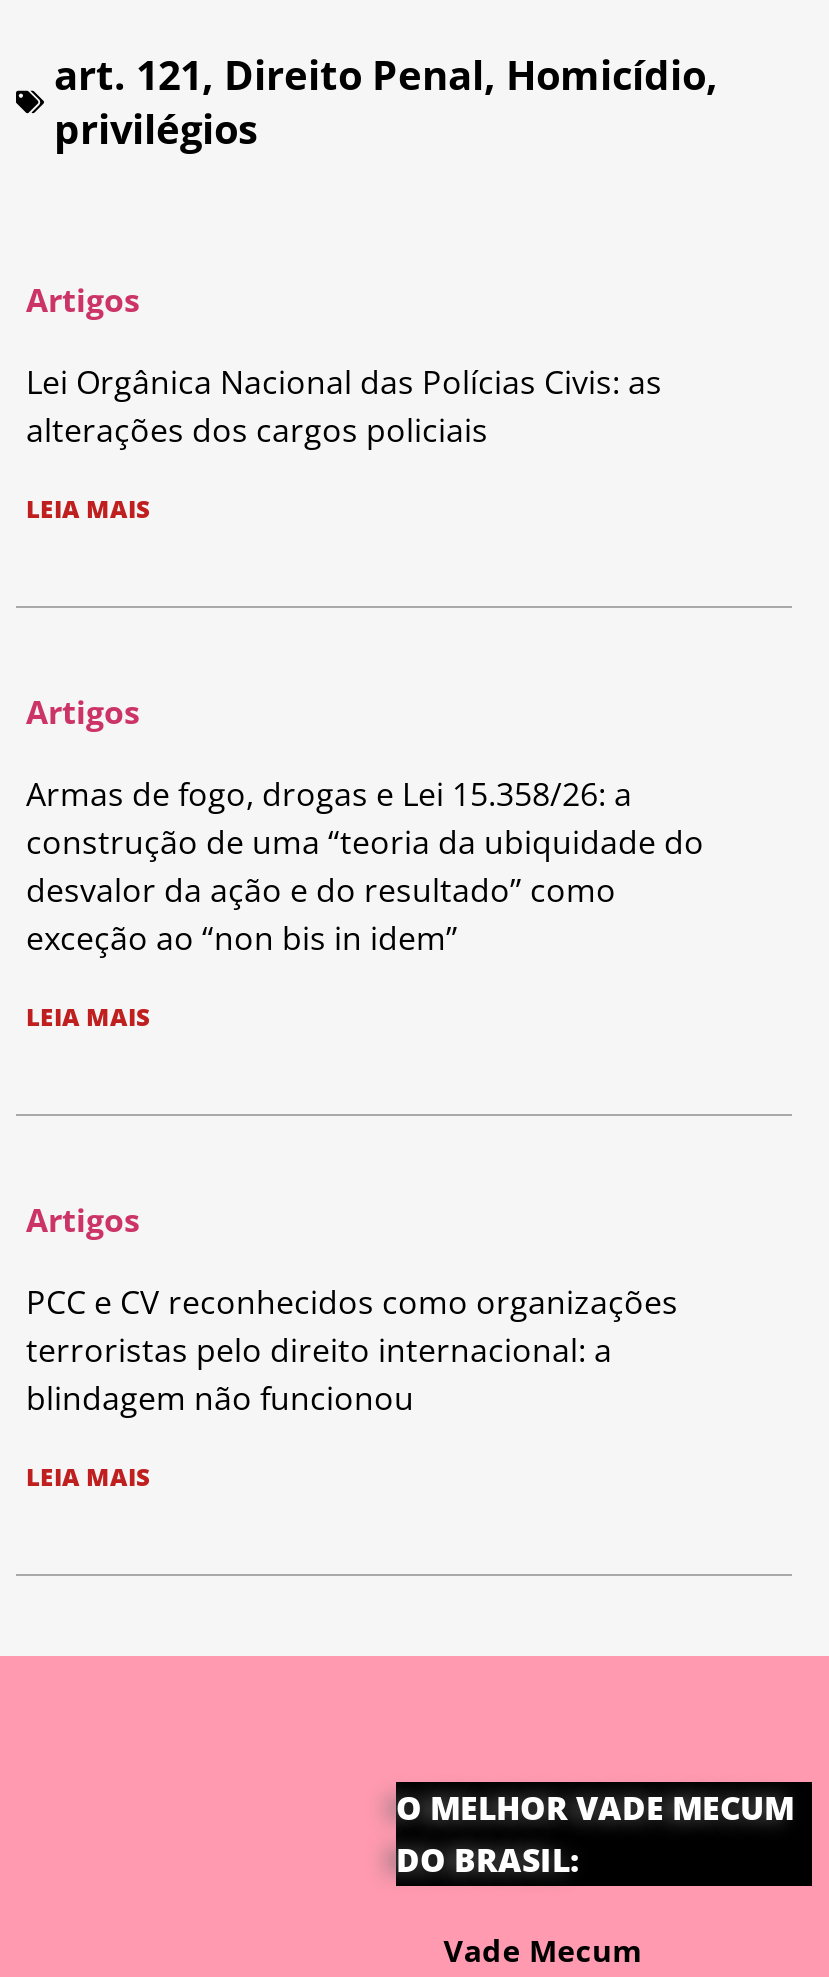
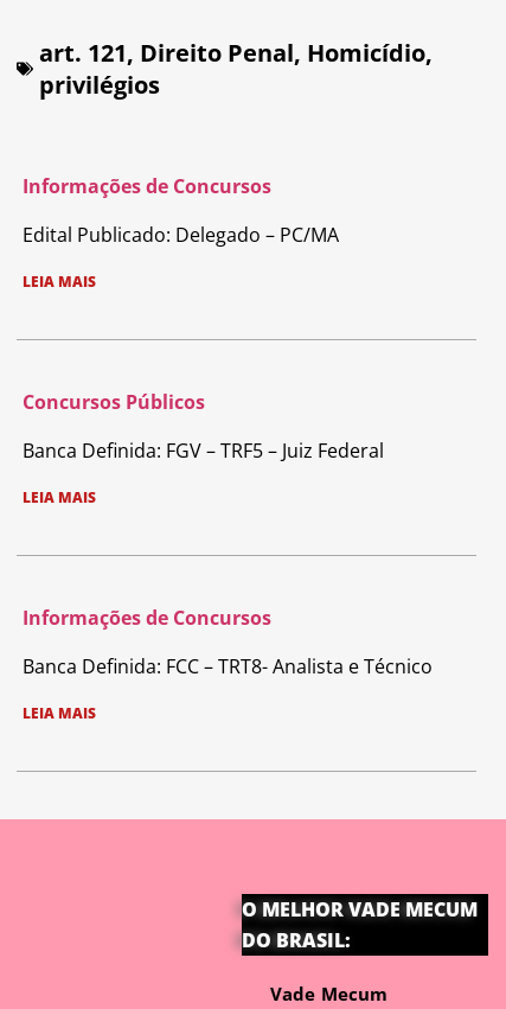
[26,279,140,323] Artigos -> [23,173,271,199] Informações de Concursos
[26,361,662,453] Lei Orgânica Nacional das Polícias Civis: as | alterações dos cargos policiais -> [23,221,339,248] Edital Publicado: Delegado – PC/MA
[26,691,140,735] Artigos -> [23,389,205,415] Concursos Públicos
[26,773,704,961] Armas de fogo, drogas e Lei 15.358/26: a | construção de uma “teoria da ubiquidade do | desvalor da ação e do resultado” como | exceção ao “non bis in idem” -> [23,437,384,463] Banca Definida: FGV – TRF5 – Juiz Federal
[26,1199,140,1243] Artigos -> [23,604,271,631] Informações de Concursos
[26,1281,678,1421] PCC e CV reconhecidos como organizações | terroristas pelo direito internacional: a | blindagem não funcionou -> [23,653,433,679] Banca Definida: FCC – TRT8- Analista e Técnico

